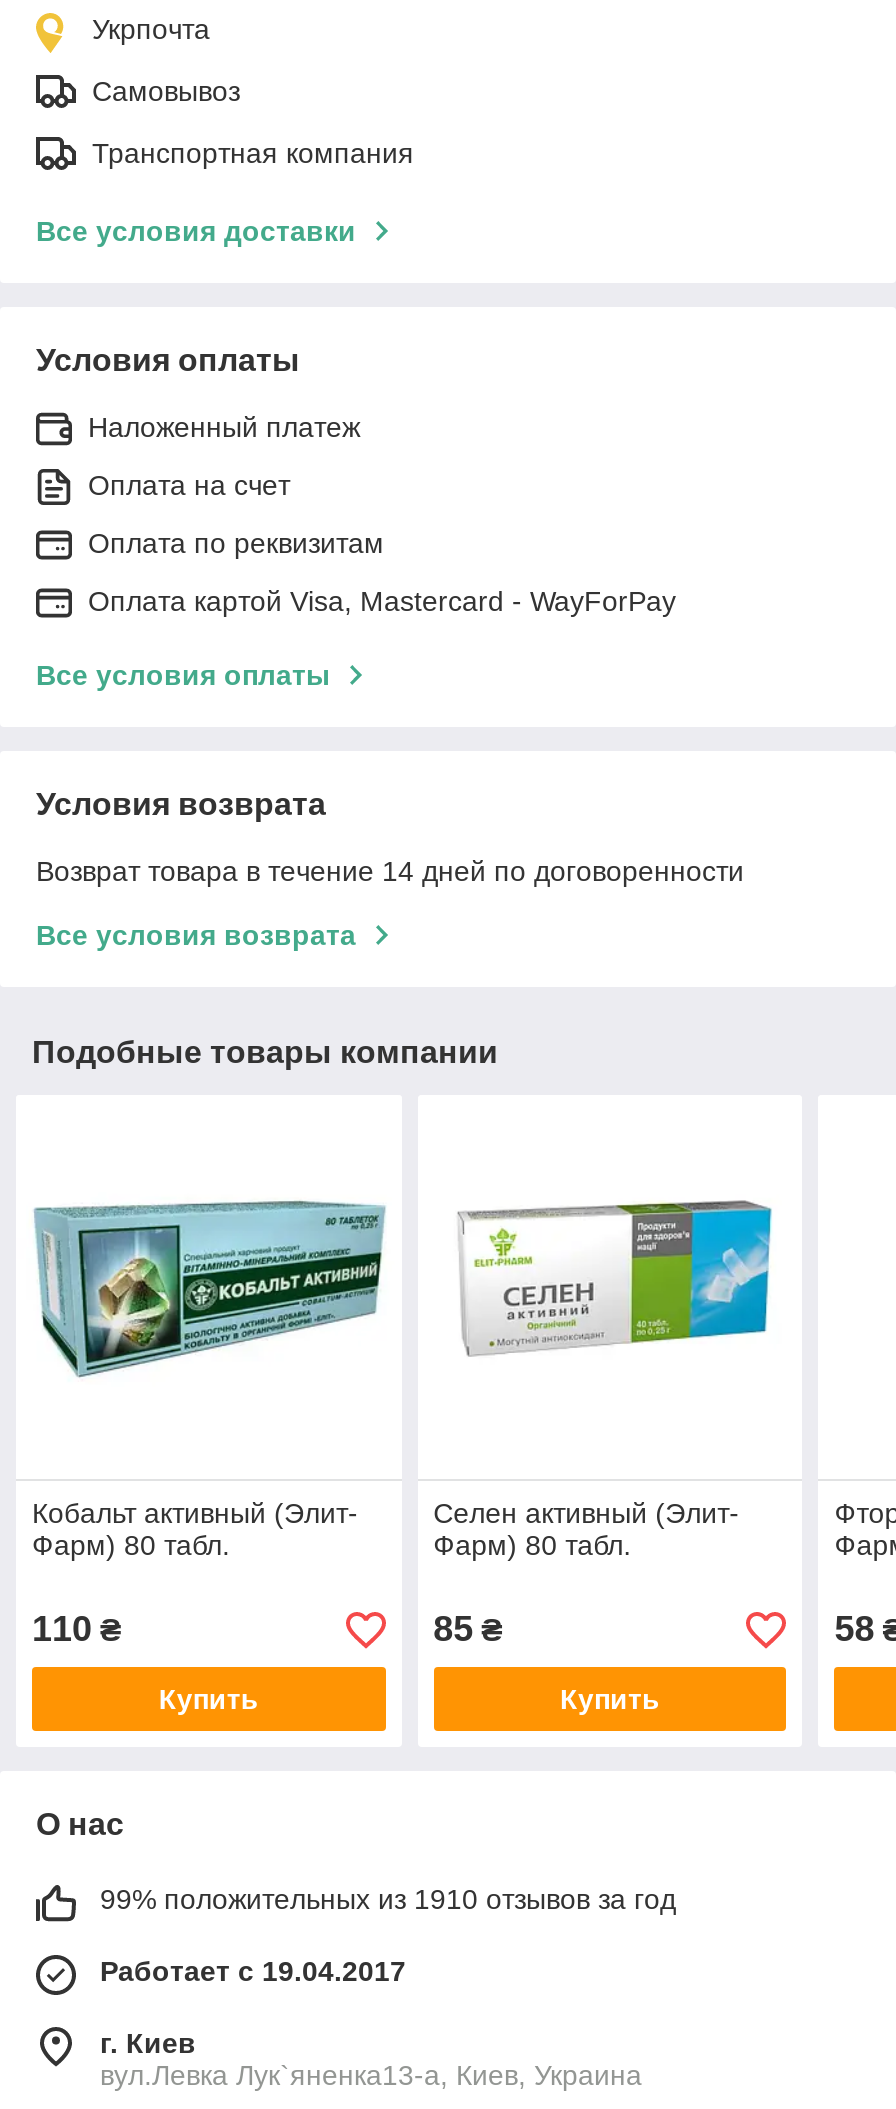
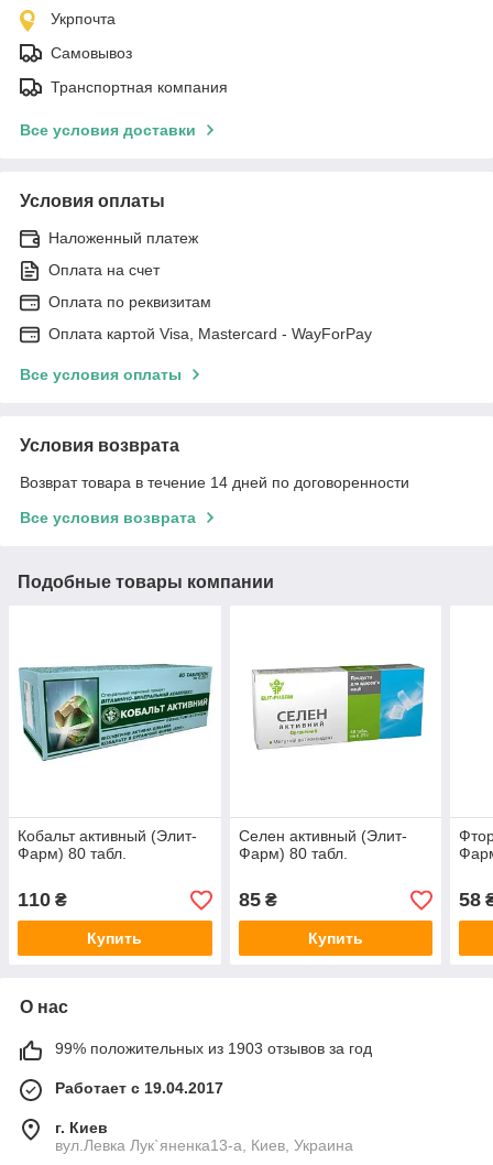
[100,1884,676,1916] 99% положительных из 1910 отзывов за год -> [55,1040,372,1058] 99% положительных из 1903 отзывов за год

